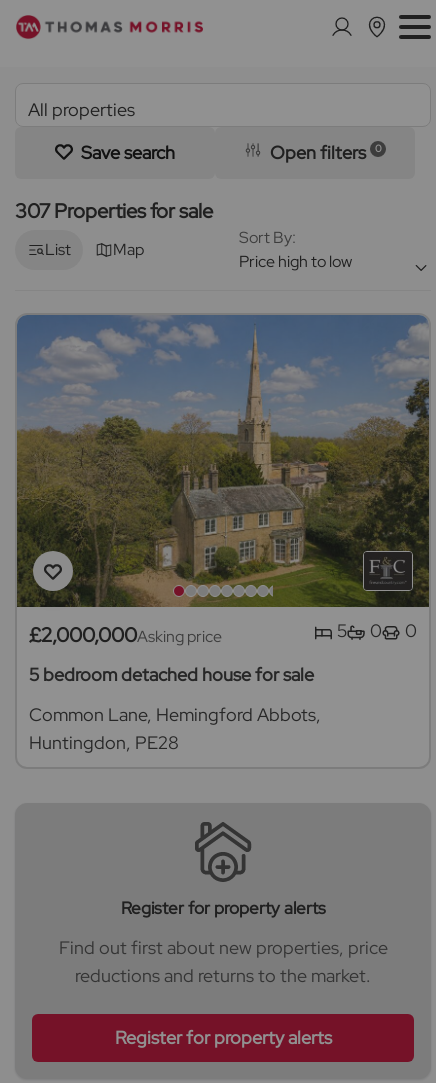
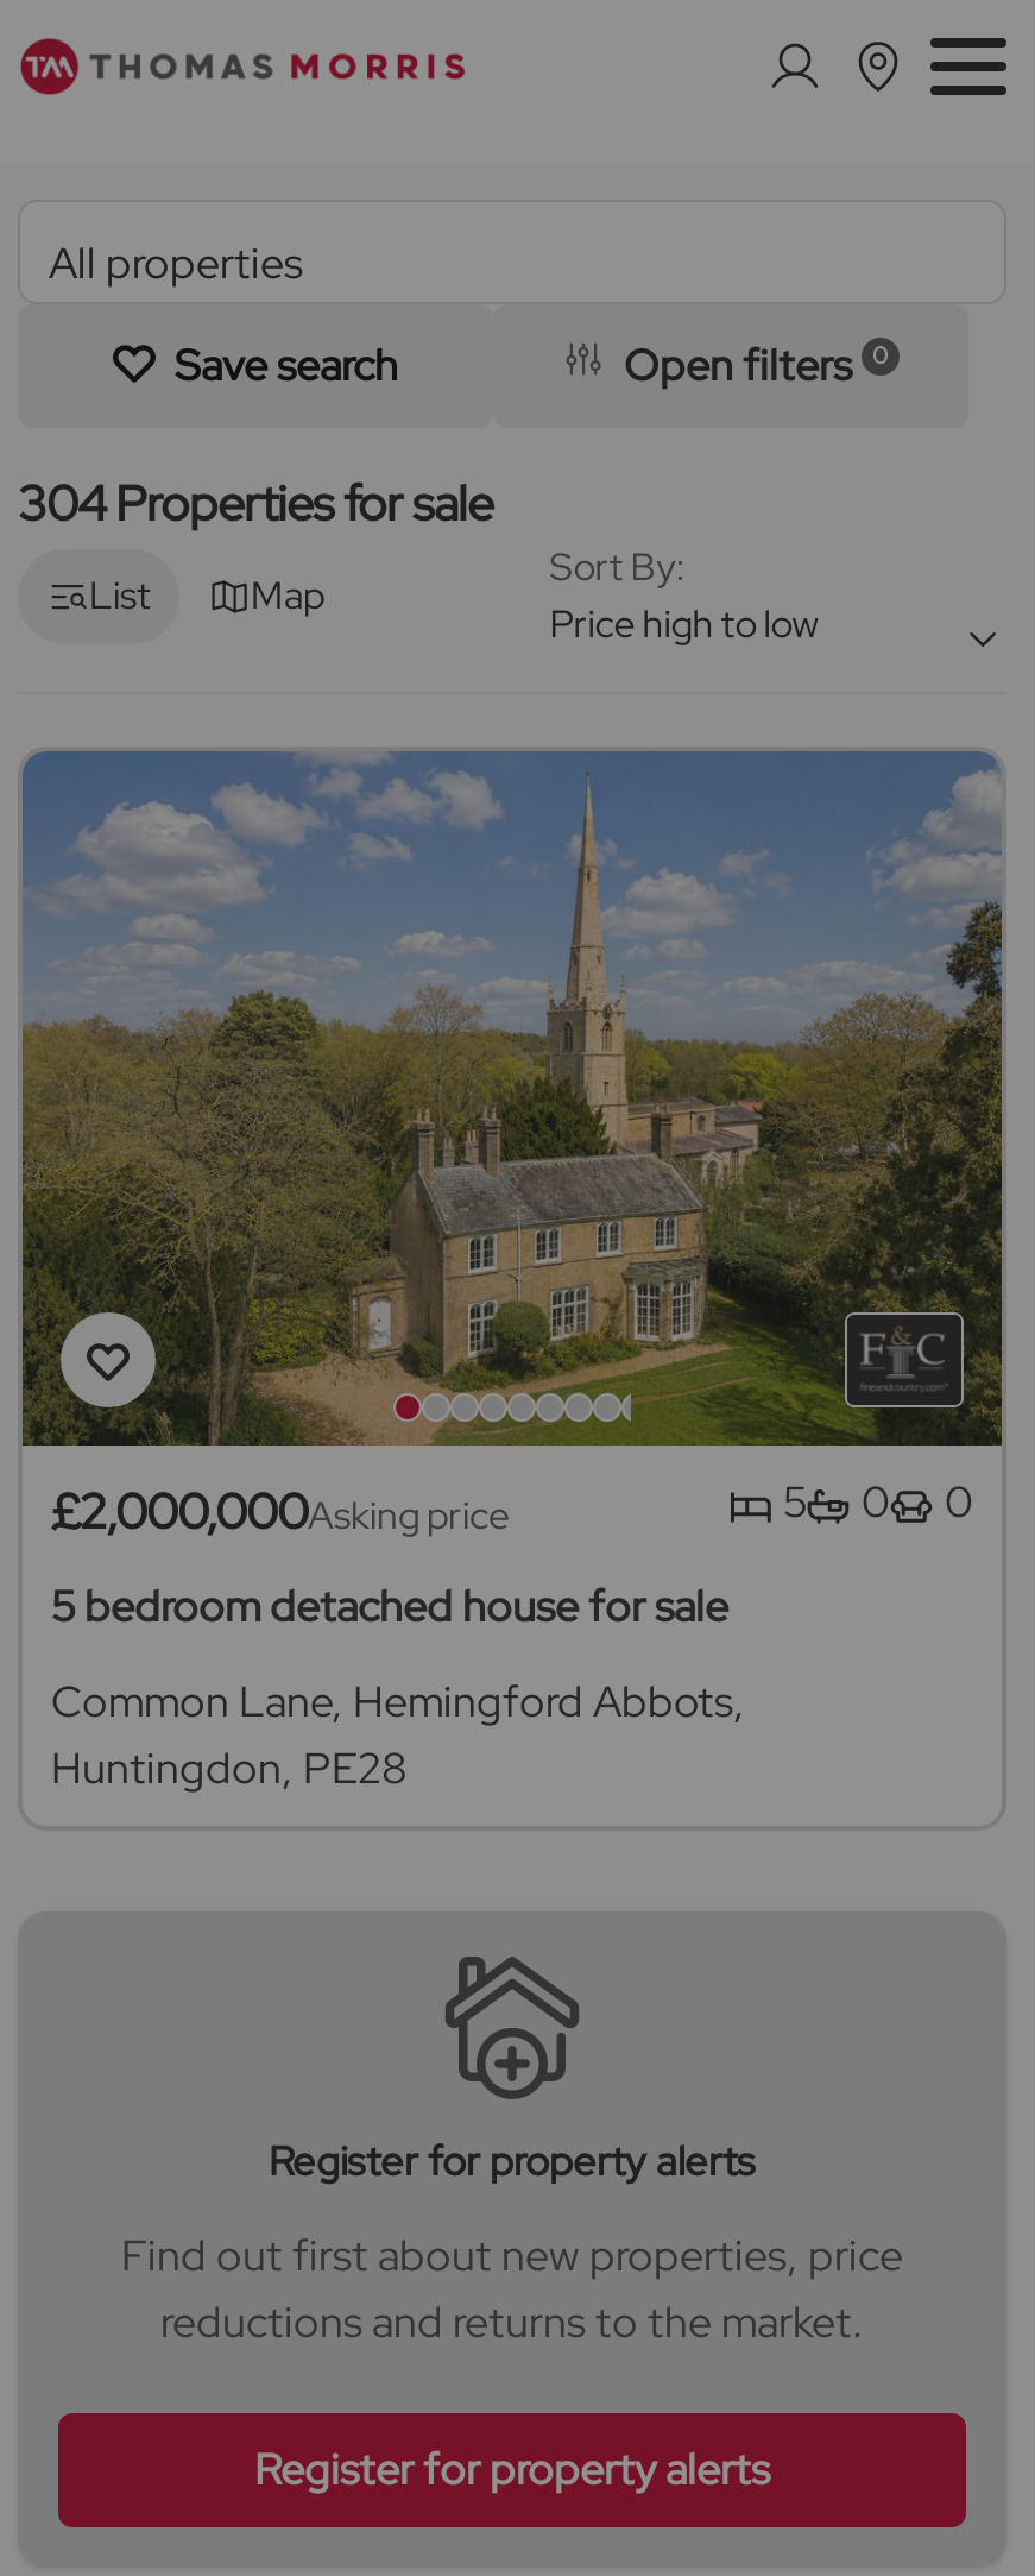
[15,197,213,224] 307 Properties for sale -> [18,471,493,535] 304 Properties for sale

